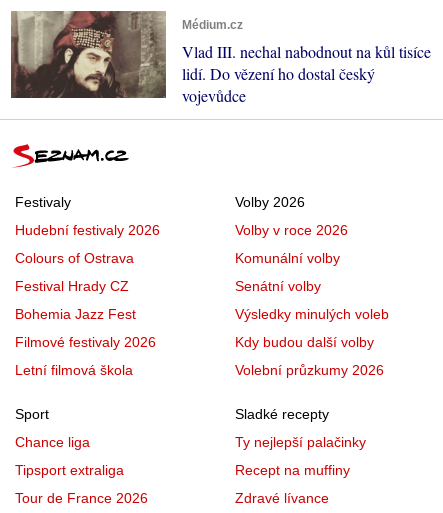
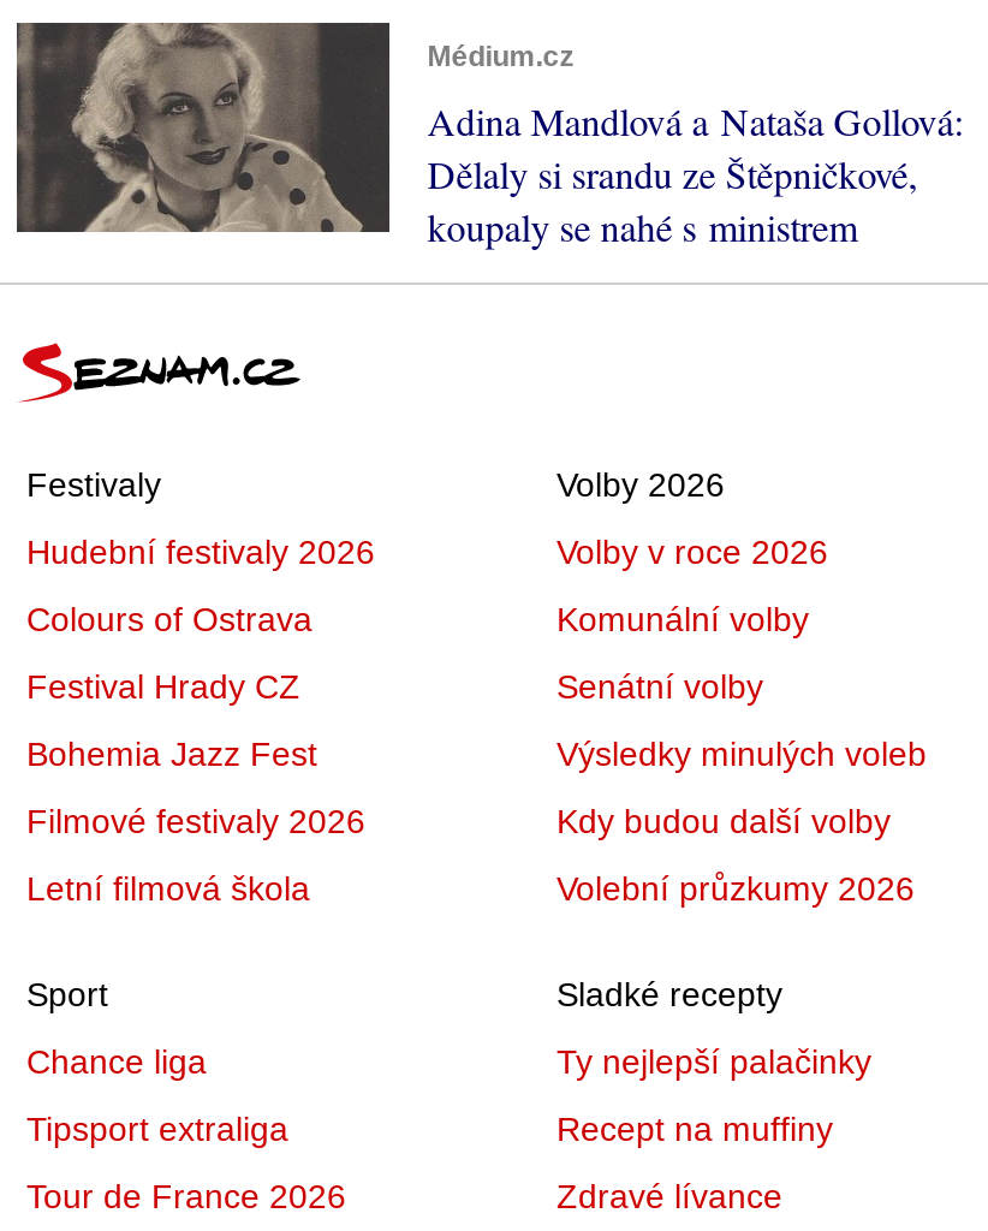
[10,10,431,105] [image] | Vlad III. nechal nabodnout na kůl tisíce | lidí. Do vězení ho dostal český | vojevůdce -> [14,20,963,252] [image] | Adina Mandlová a Nataša Gollová: | Dělaly si srandu ze Štěpničkové, | koupaly se nahé s ministrem

